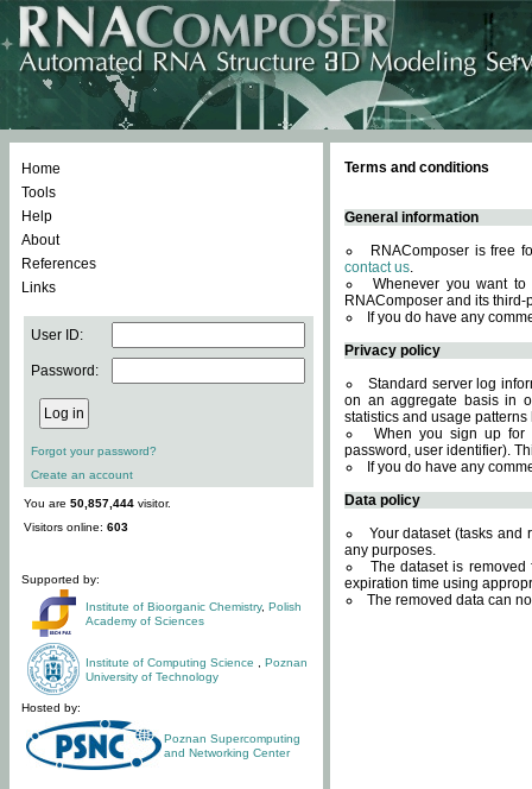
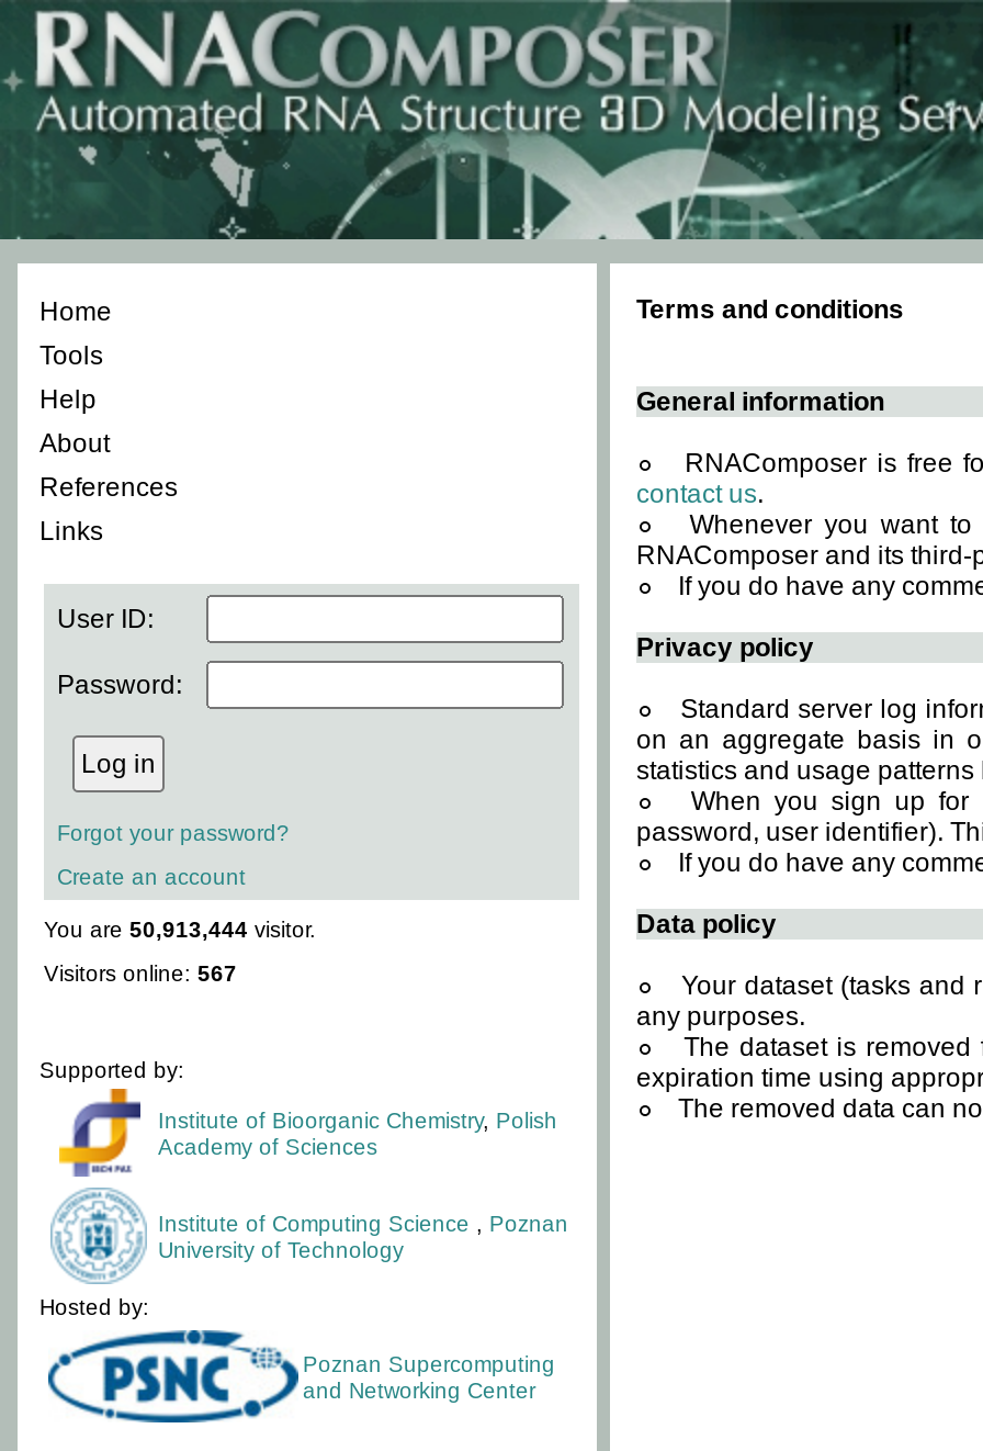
[24,497,171,510] You are 50,857,444 visitor. -> [44,918,316,942] You are 50,913,444 visitor.
[24,520,128,534] Visitors online: 603 -> [44,961,237,986] Visitors online: 567

